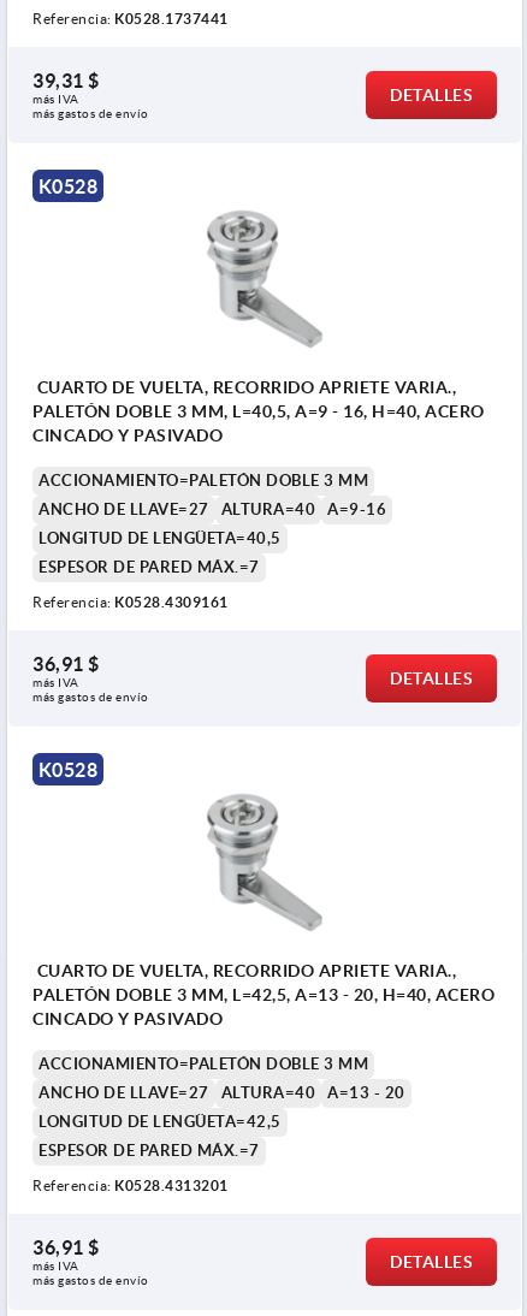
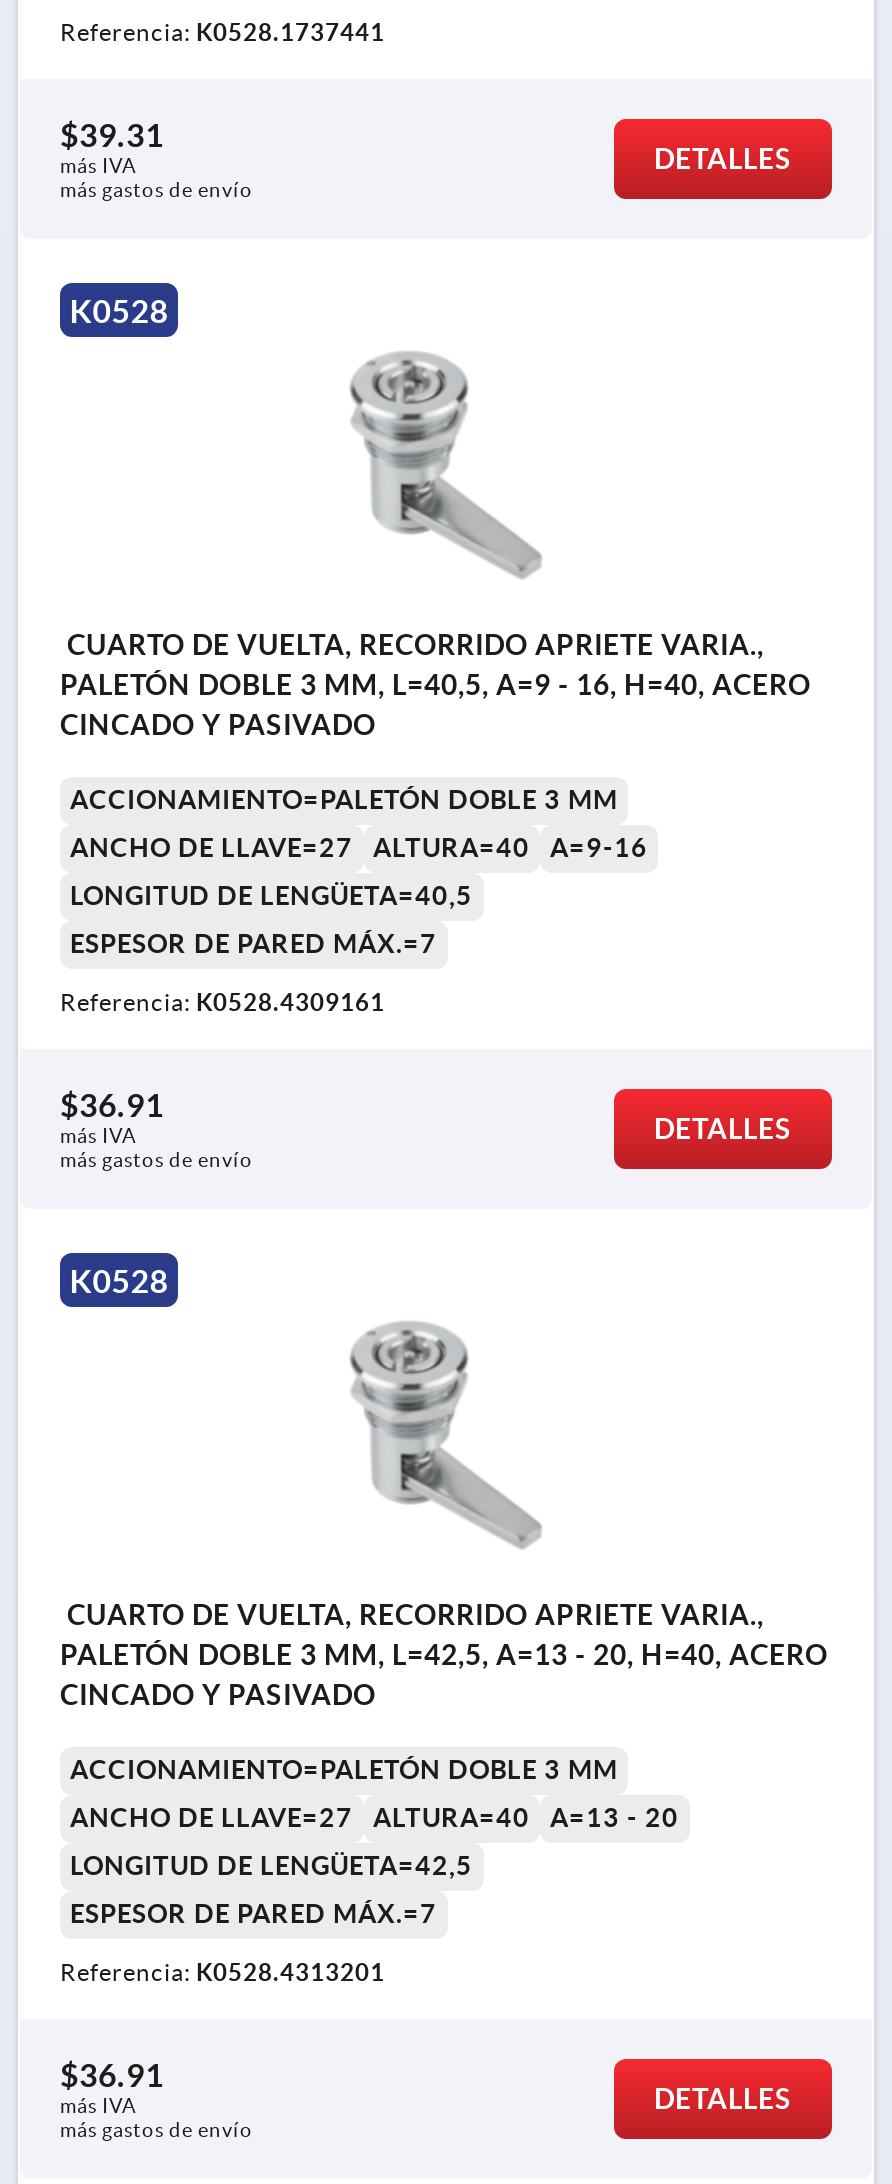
[32,70,99,92] 39,31 $ -> [60,117,164,153] $39.31
[32,654,99,675] 36,91 $ -> [60,1088,164,1124] $36.91
[32,1237,99,1259] 36,91 $ -> [60,2058,164,2094] $36.91

